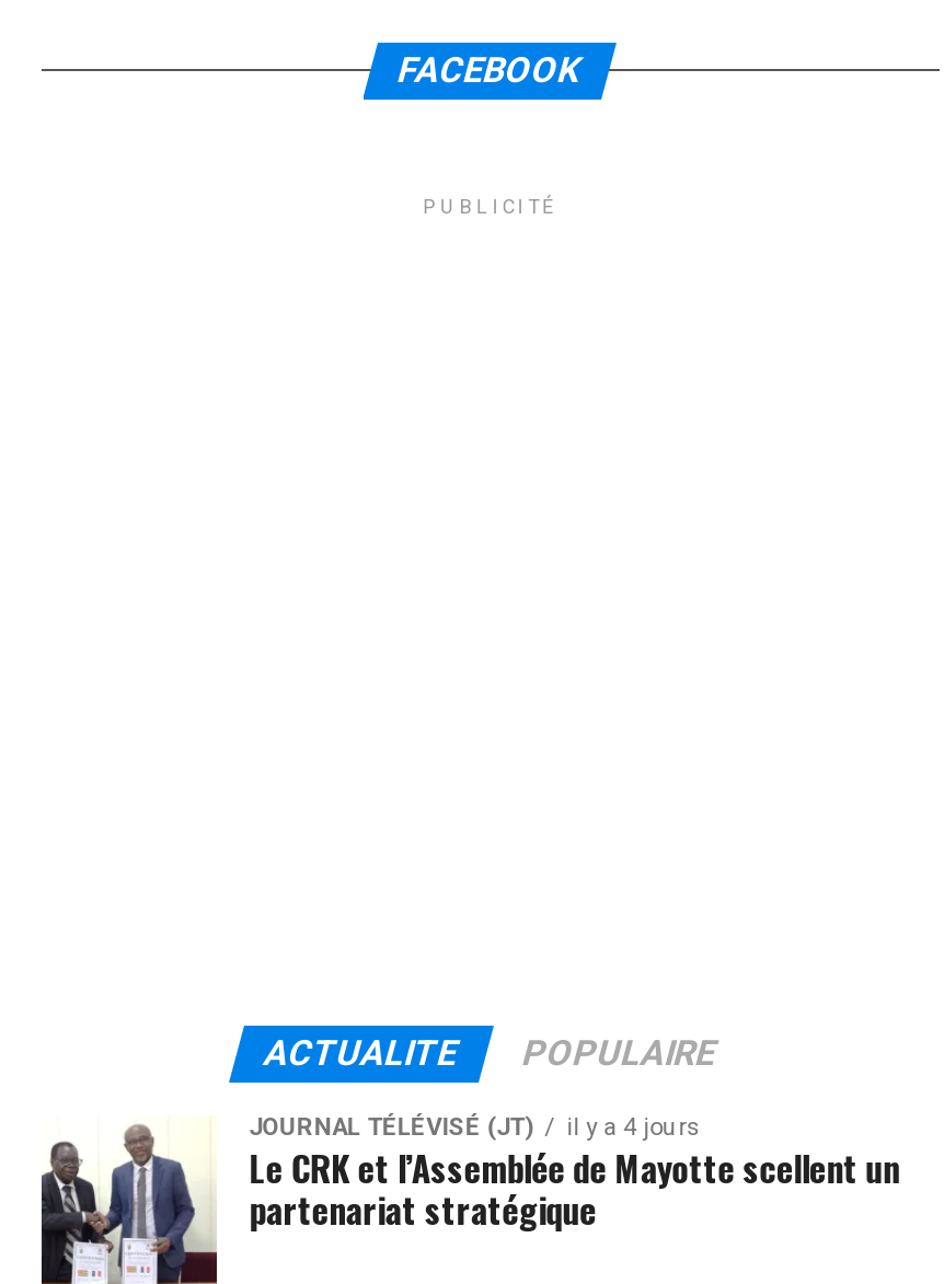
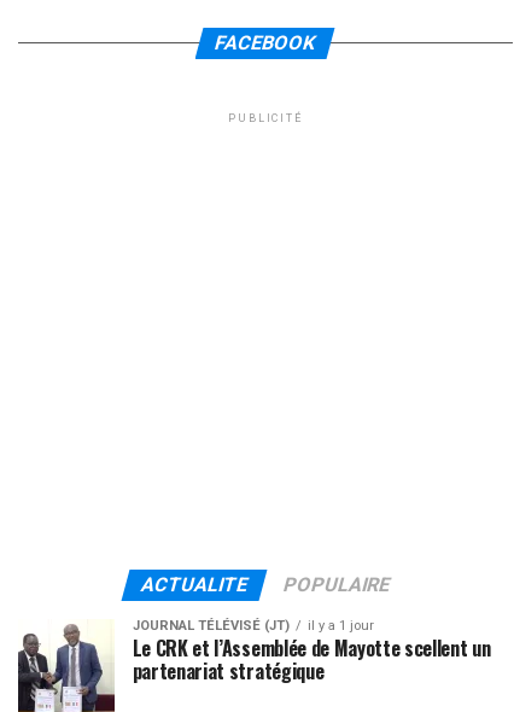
[249,1113,700,1141] JOURNAL TÉLÉVISÉ (JT) il y a 4 jours -> [132,618,374,633] JOURNAL TÉLÉVISÉ (JT) il y a 1 jour

